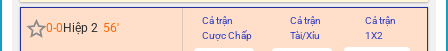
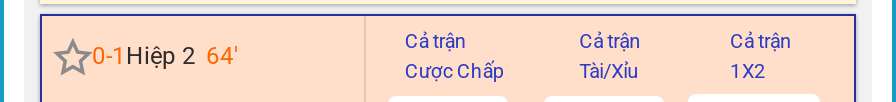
[46,21,117,35] 0-0 Hiệp 2 56 -> [92,41,234,69] 0-1 Hiệp 2 64

